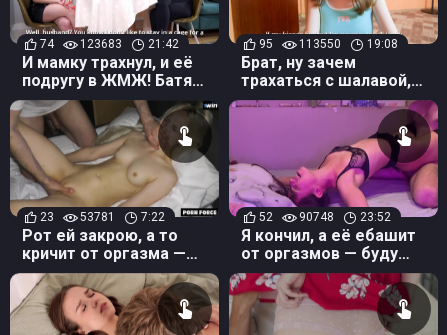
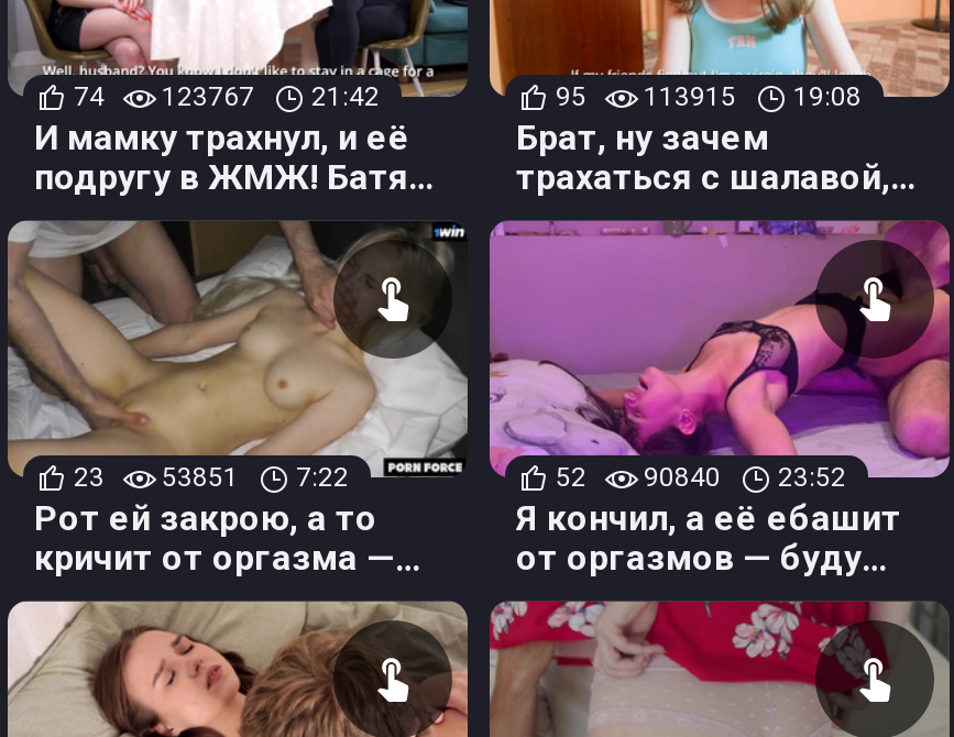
[40,37,179,51] 74 123683 21:42 -> [74,81,380,112] 74 123767 21:42
[259,37,398,51] 95 113550 19:08 -> [556,81,862,112] 95 113915 19:08
[40,210,165,224] 23 53781 7:22 -> [74,463,349,493] 23 53851 7:22
[259,210,391,224] 52 90748 23:52 -> [556,463,846,493] 52 90840 23:52

